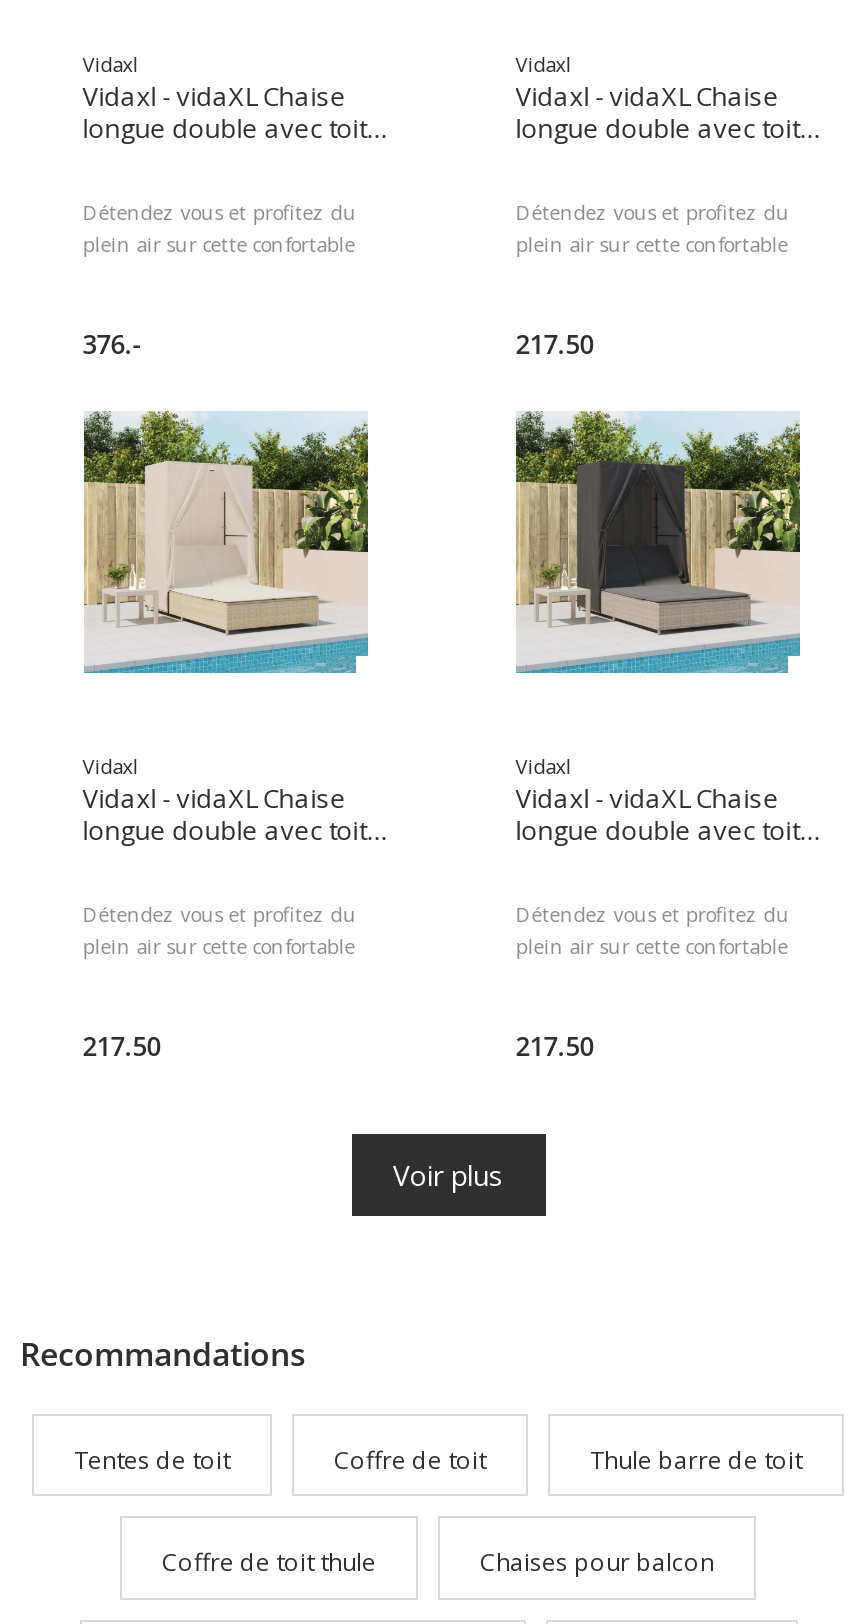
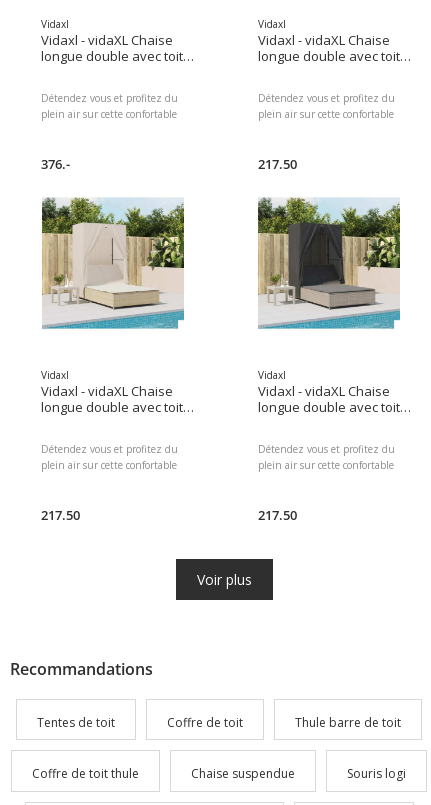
[480,1545,714,1579] Chaises pour balcon -> [191,764,406,781] Chaise suspendue | Souris logi

